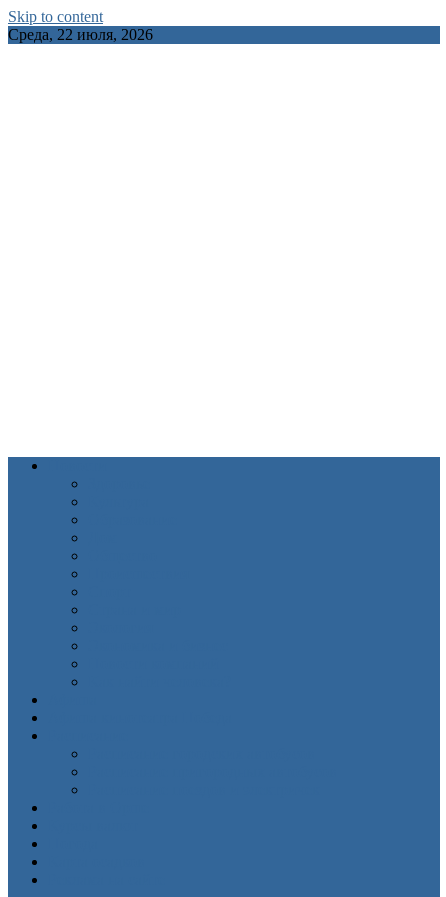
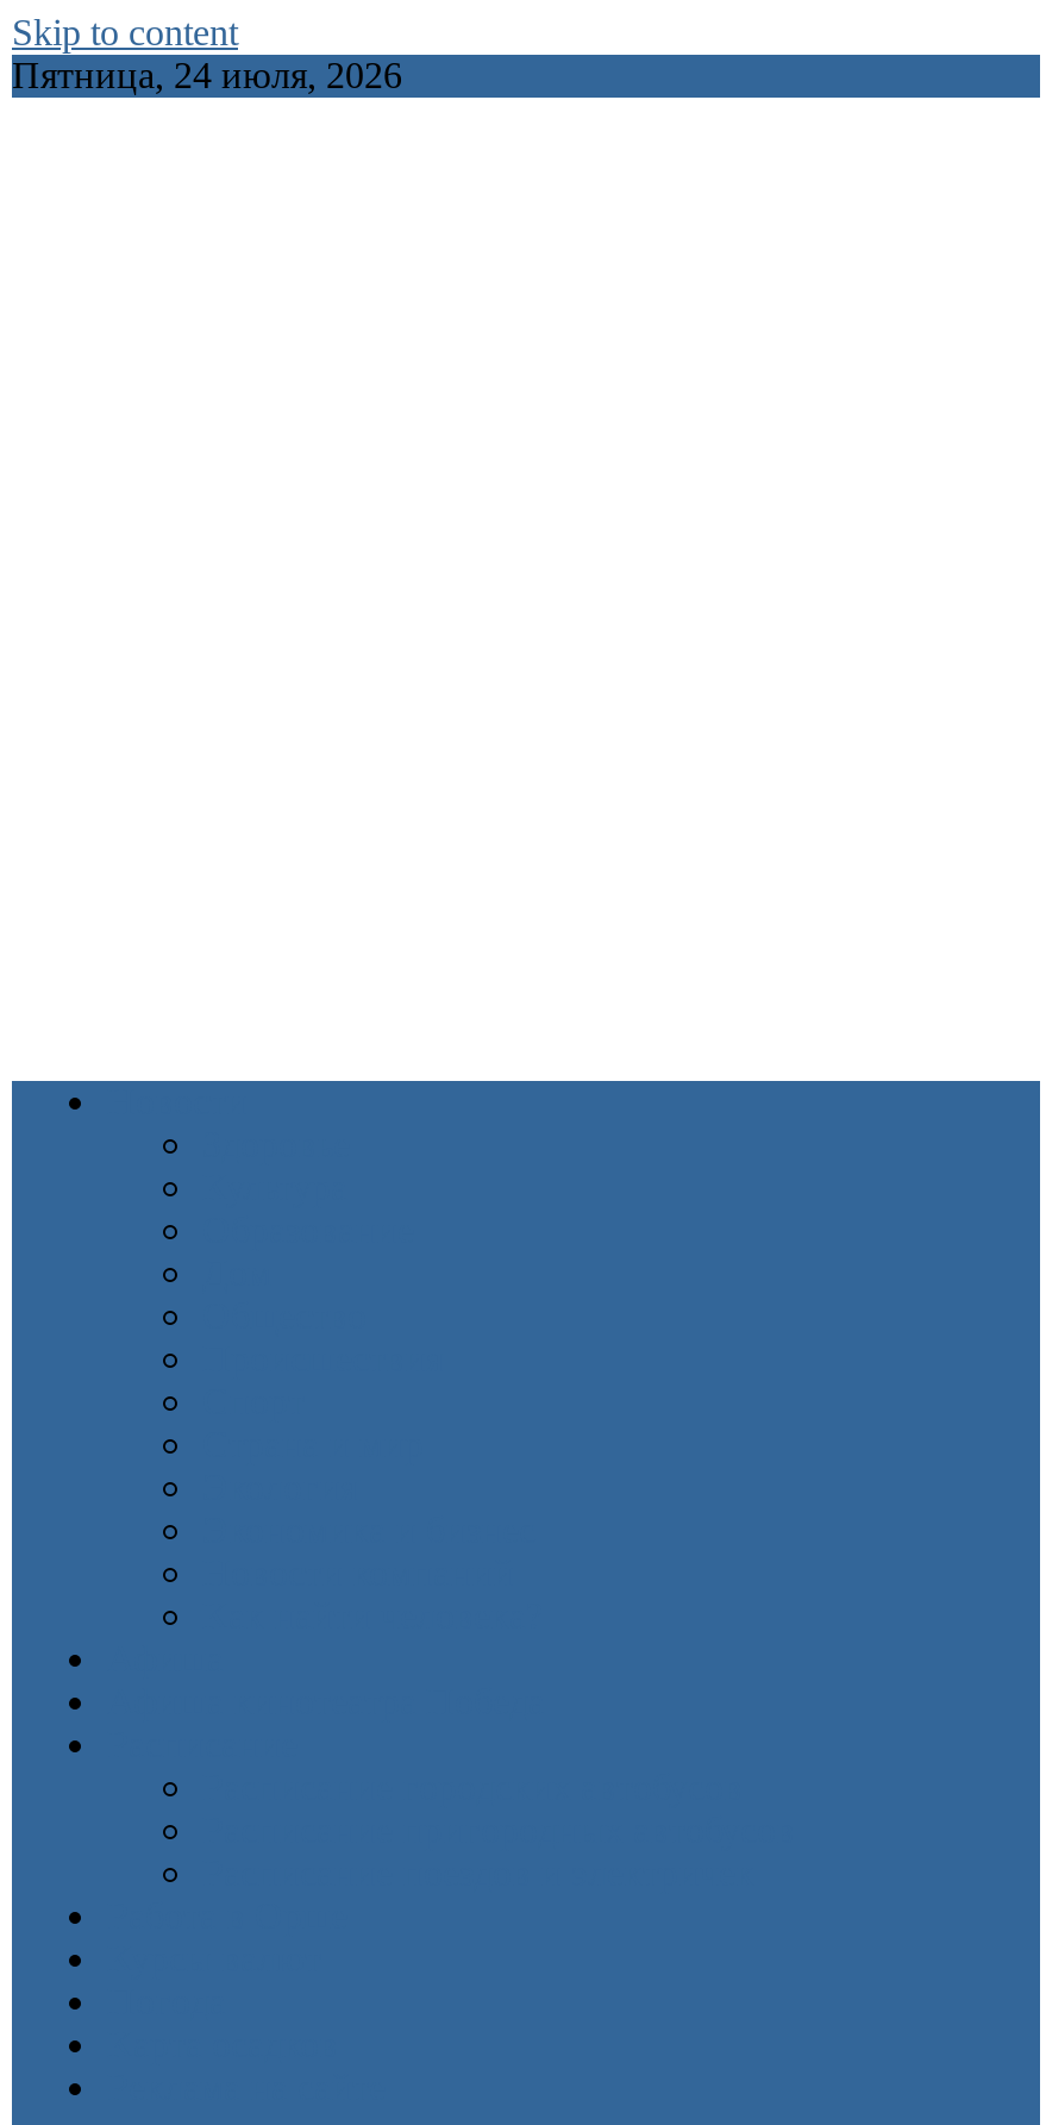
[8,26,153,43] Среда, 22 июля, 2026 -> [12,55,402,95] Пятница, 24 июля, 2026

